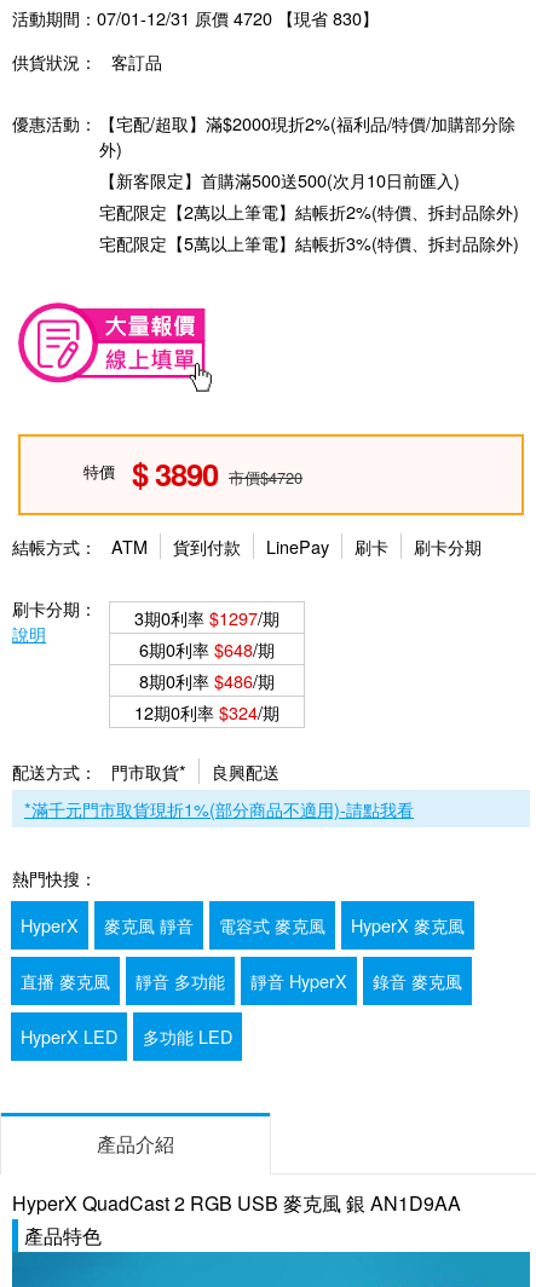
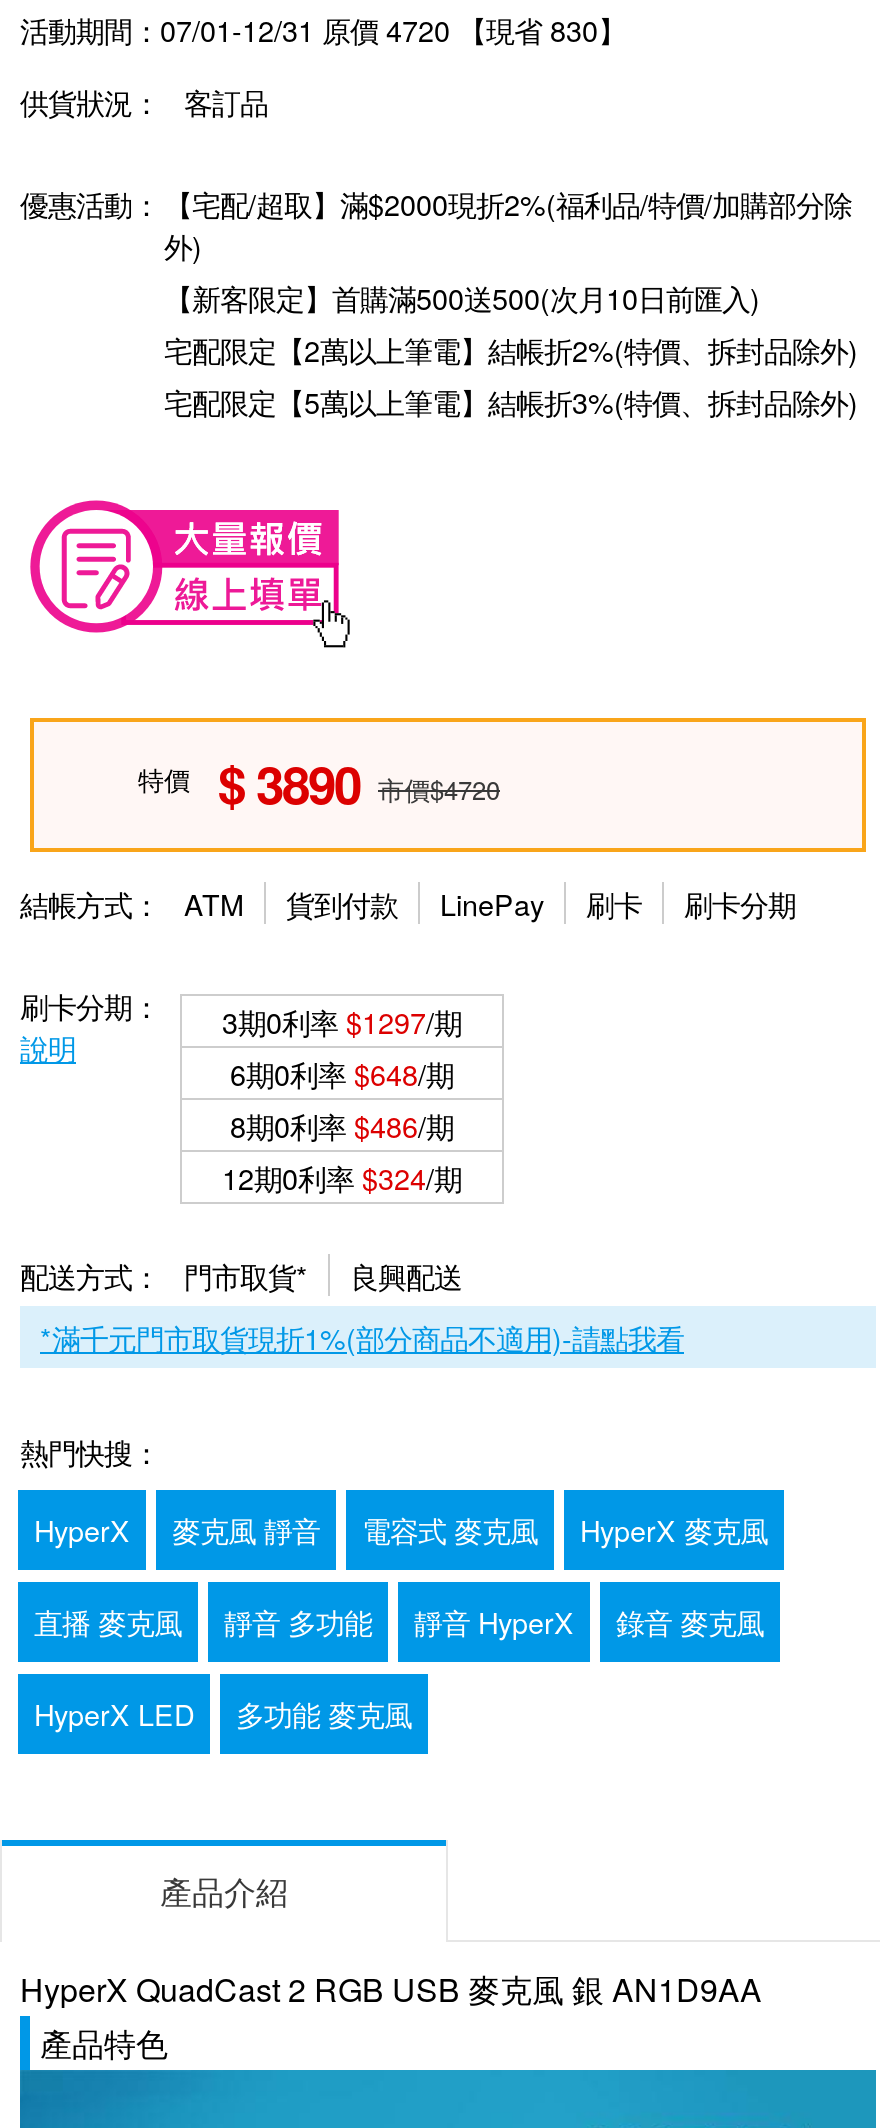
[143,1023,232,1049] 多功能 LED -> [236,1692,412,1734] 多功能 麥克風

